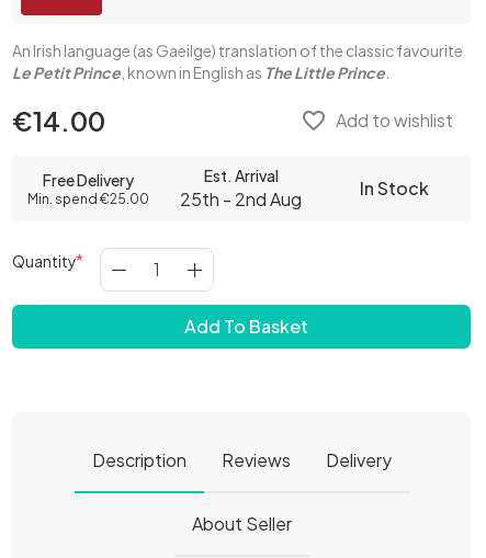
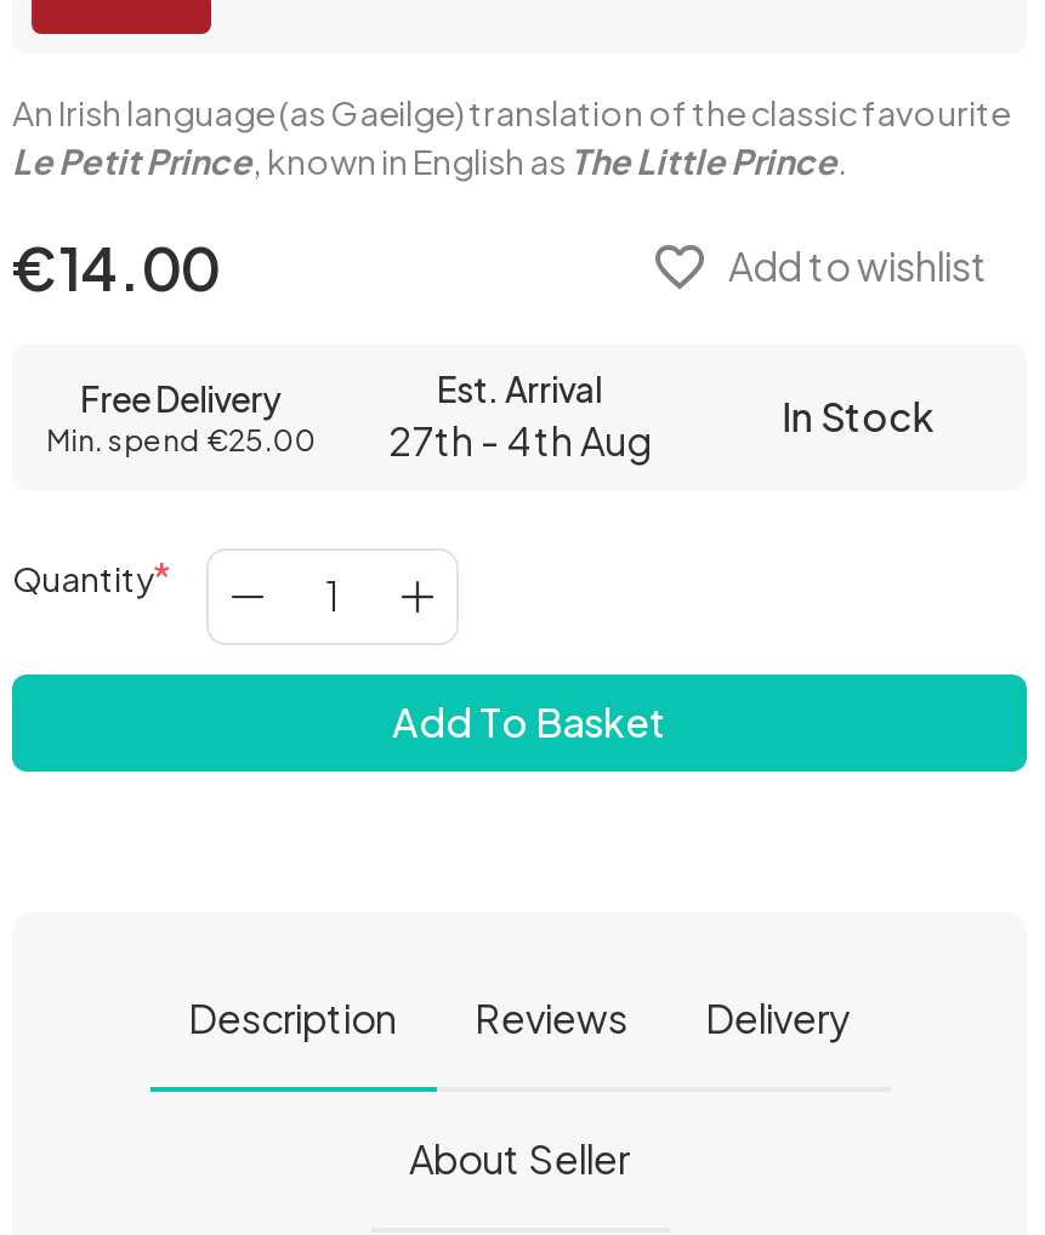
[28,187,302,210] Min. spend €25.00 25th - 2nd Aug -> [47,414,651,465] Min. spend €25.00 27th - 4th Aug

